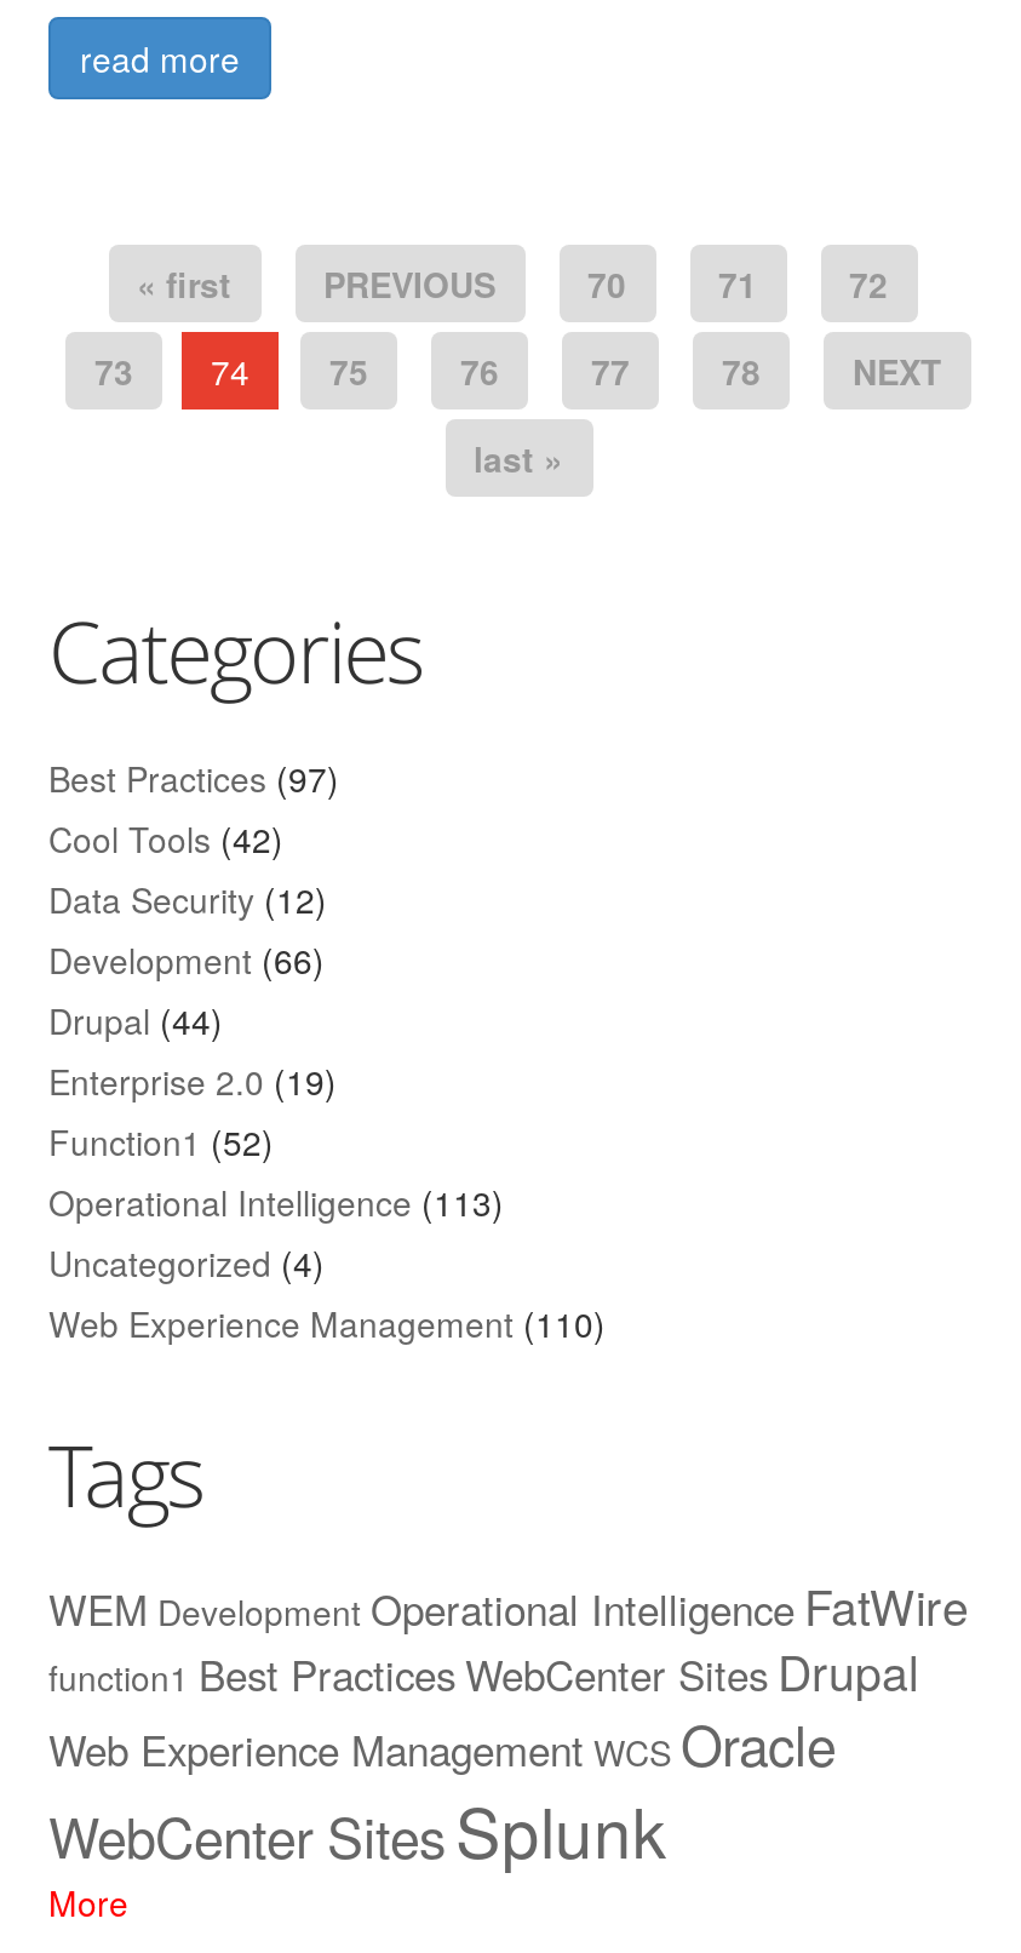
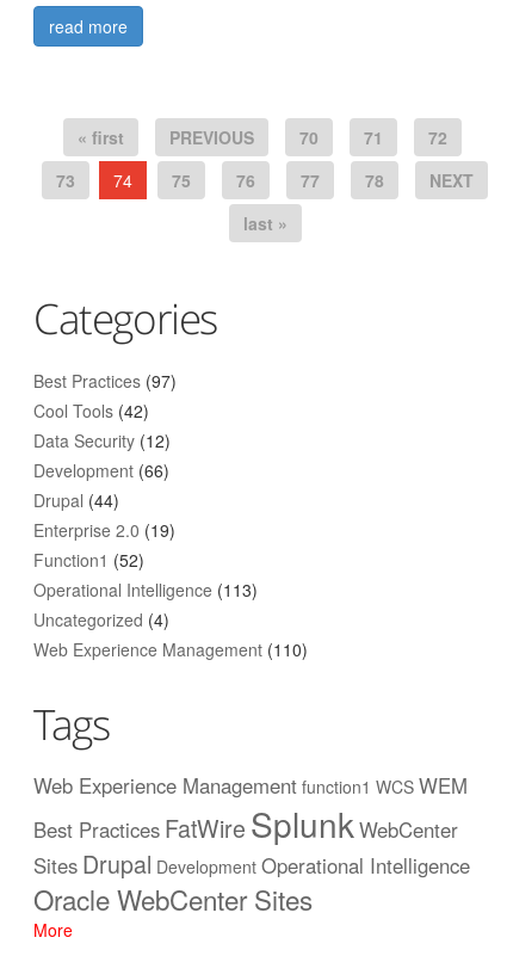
[48,1569,969,1877] WEM Development Operational Intelligence FatWire | function1 Best Practices WebCenter Sites Drupal | Web Experience Management WCS Oracle | WebCenter Sites Splunk -> [33,771,470,917] Web Experience Management function1 WCS WEM | Best Practices FatWire Splunk WebCenter | Sites Drupal Development Operational Intelligence | Oracle WebCenter Sites

